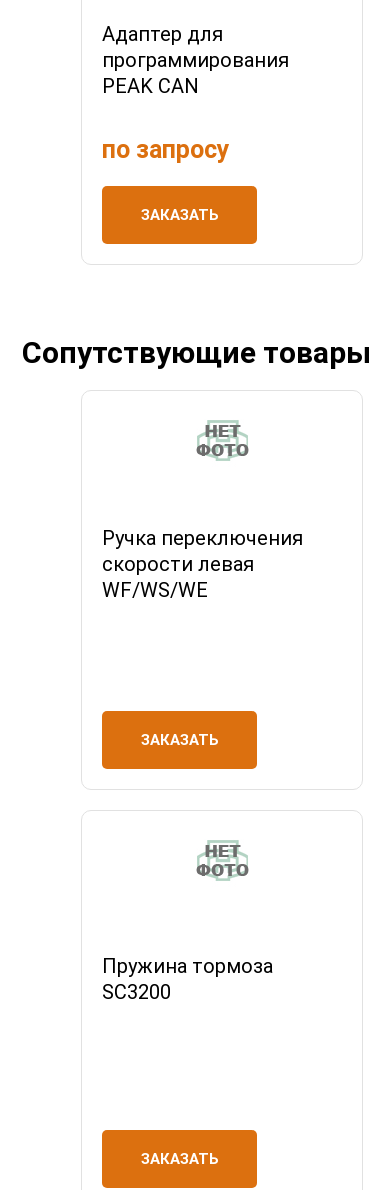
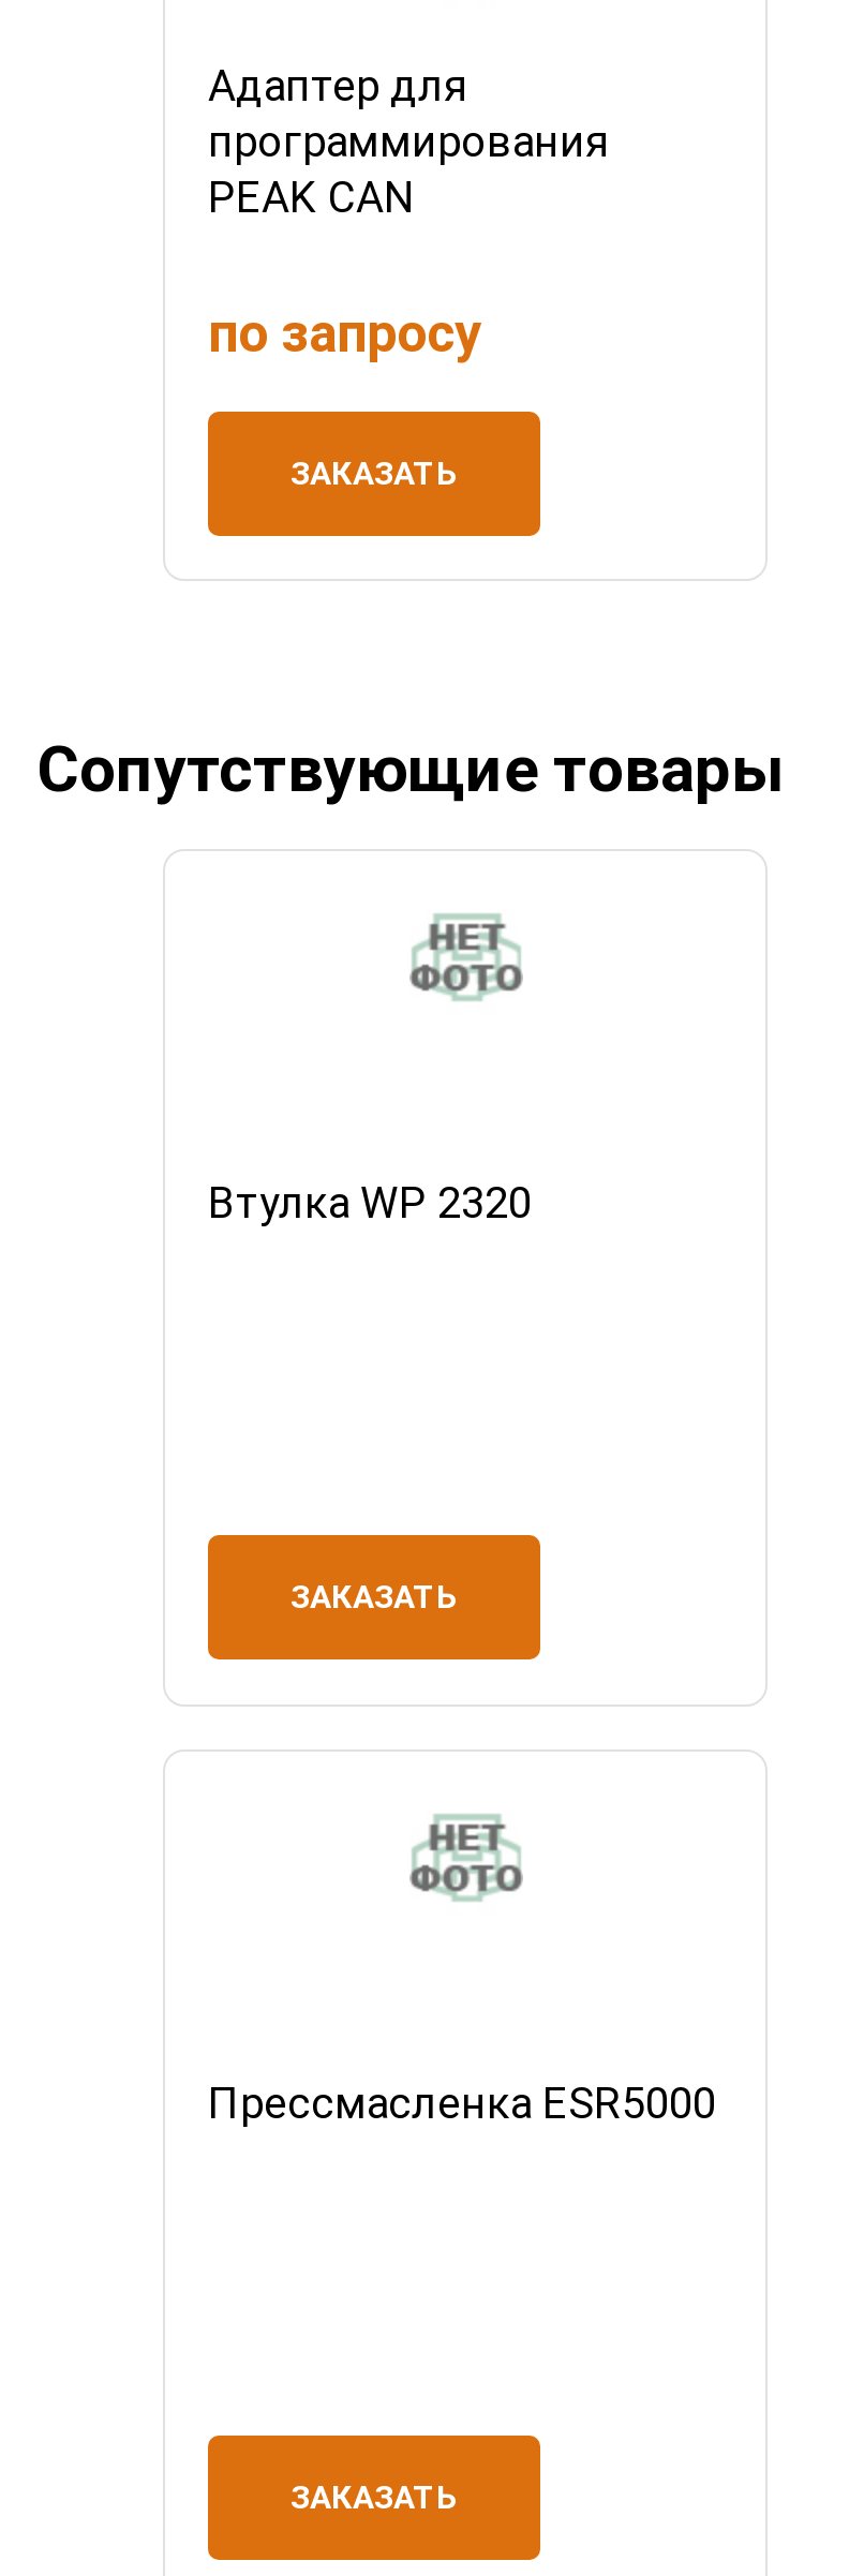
[102,525,303,601] Ручка переключения | скорости левая | WF/WS/WE -> [208,1177,532,1228] Втулка WP 2320
[102,954,273,1004] Пружина тормоза | SC3200 -> [208,2077,716,2129] Прессмасленка ESR5000

